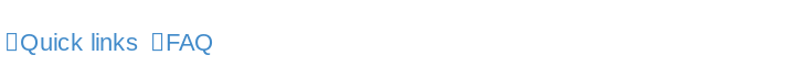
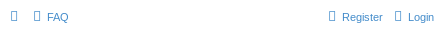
[20,28,139,54] Quick links -> none
none -> [342,11,434,23] Login | Register

